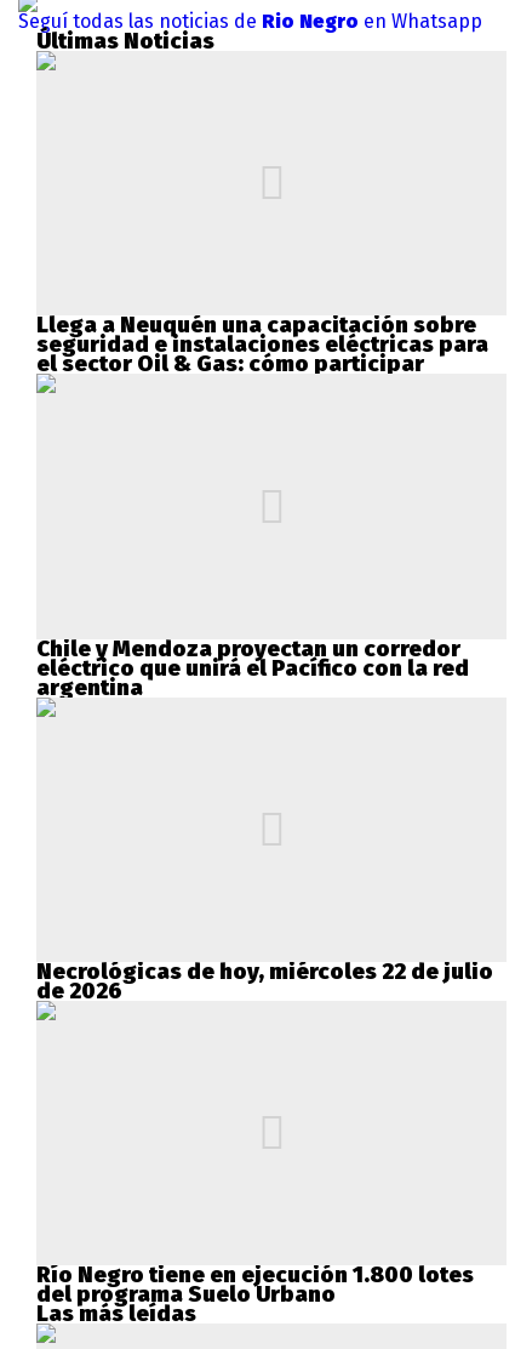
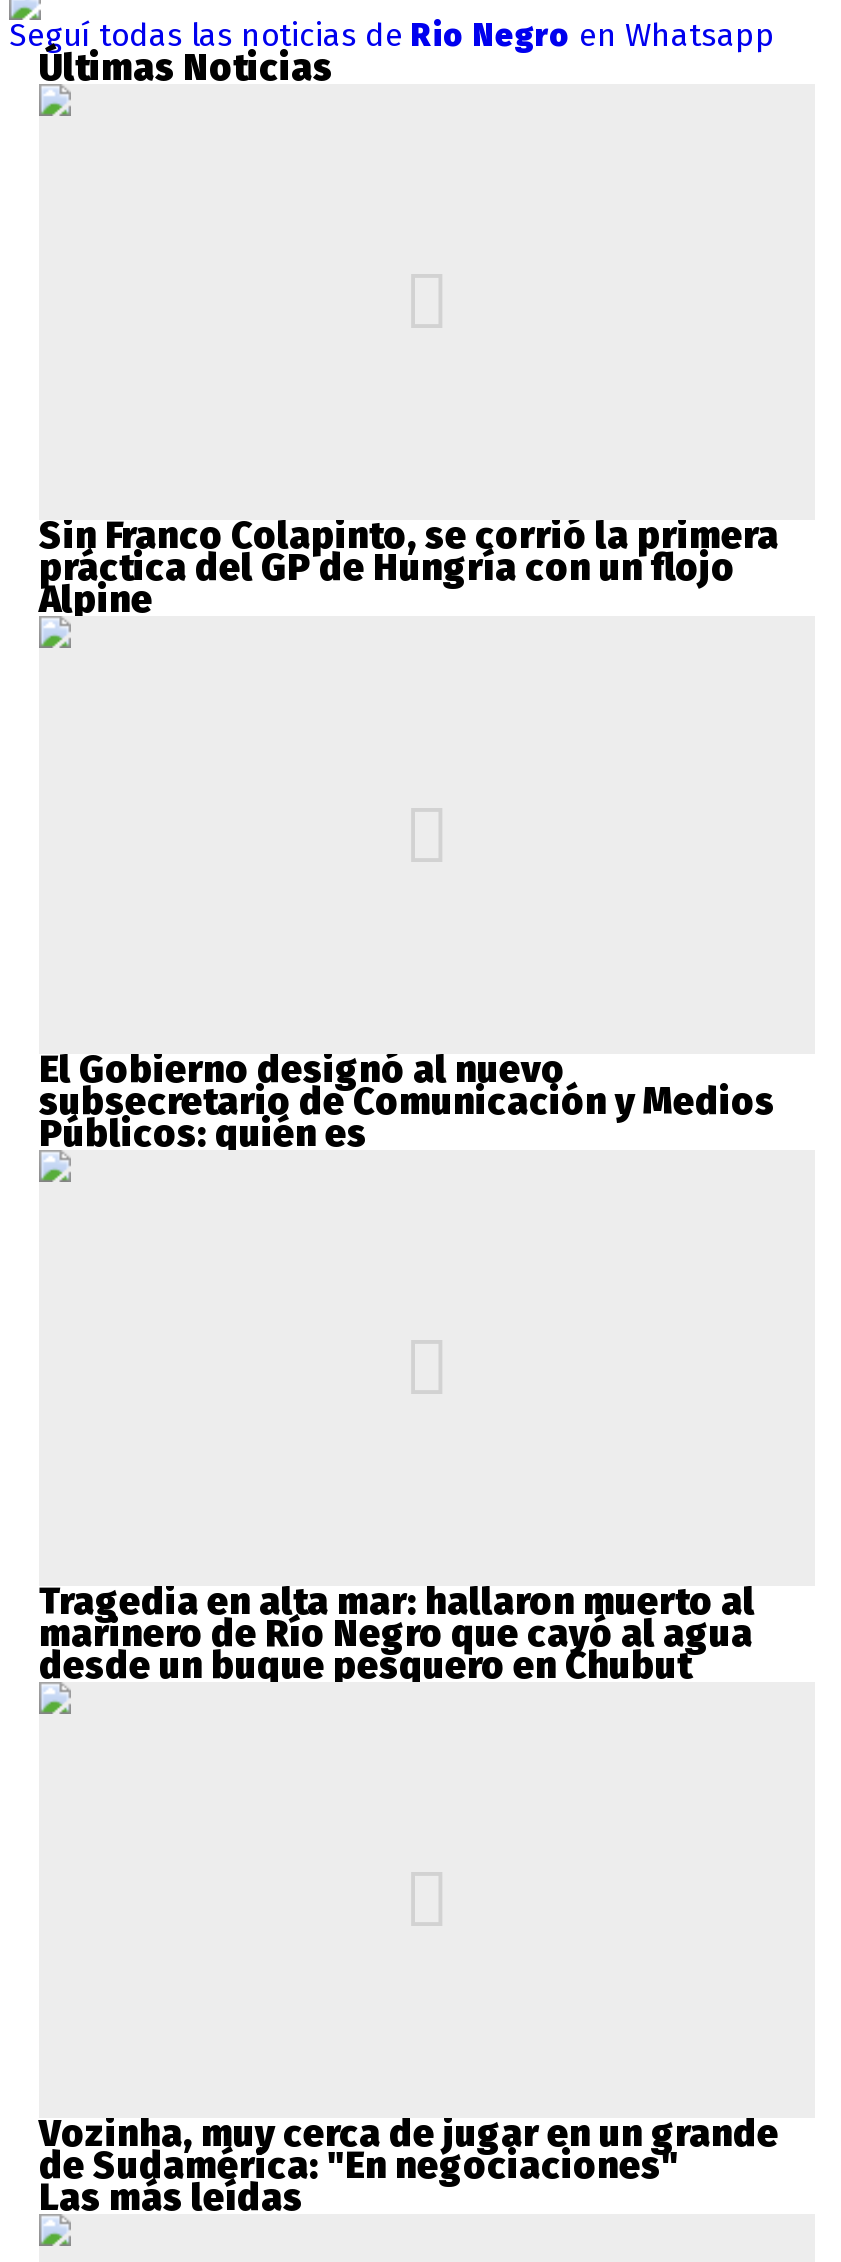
[36,312,488,378] Llega a Neuquén una capacitación sobre | seguridad e instalaciones eléctricas para | el sector Oil & Gas: cómo participar -> [39,515,779,623] Sin Franco Colapinto, se corrió la primera | práctica del GP de Hungría con un flojo | Alpine
[36,635,469,701] Chile y Mendoza proyectan un corredor | eléctrico que unirá el Pacífico con la red | argentina -> [39,1047,775,1155] El Gobierno designó al nuevo | subsecretario de Comunicación y Medios | Públicos: quién es
[36,958,493,1004] Necrológicas de hoy, miércoles 22 de julio | de 2026 -> [39,1580,755,1688] Tragedia en alta mar: hallaron muerto al | marinero de Río Negro que cayó al agua | desde un buque pesquero en Chubut
[36,1262,474,1308] Río Negro tiene en ejecución 1.800 lotes | del programa Suelo Urbano -> [39,2112,779,2188] Vozinha, muy cerca de jugar en un grande | de Sudamérica: "En negociaciones"

